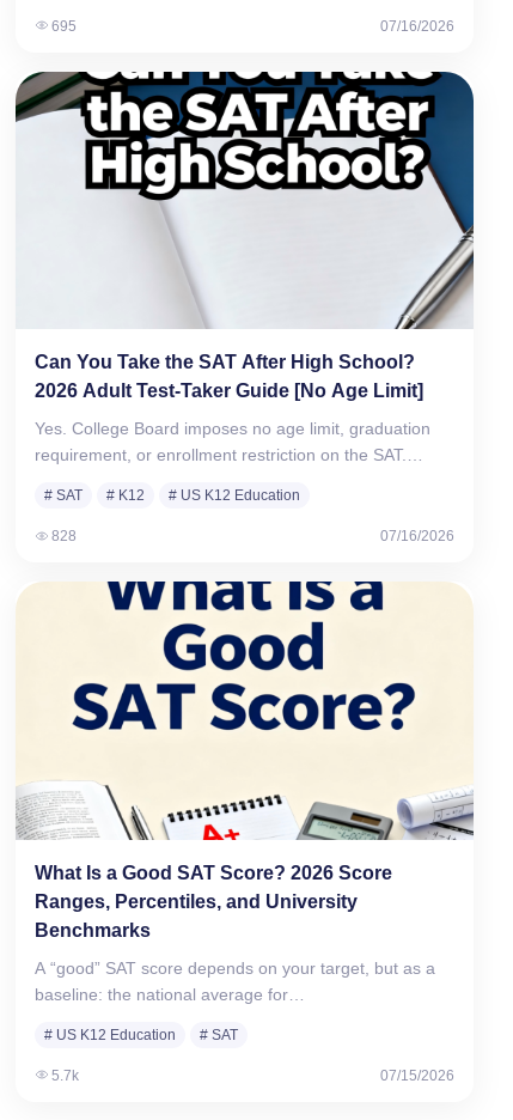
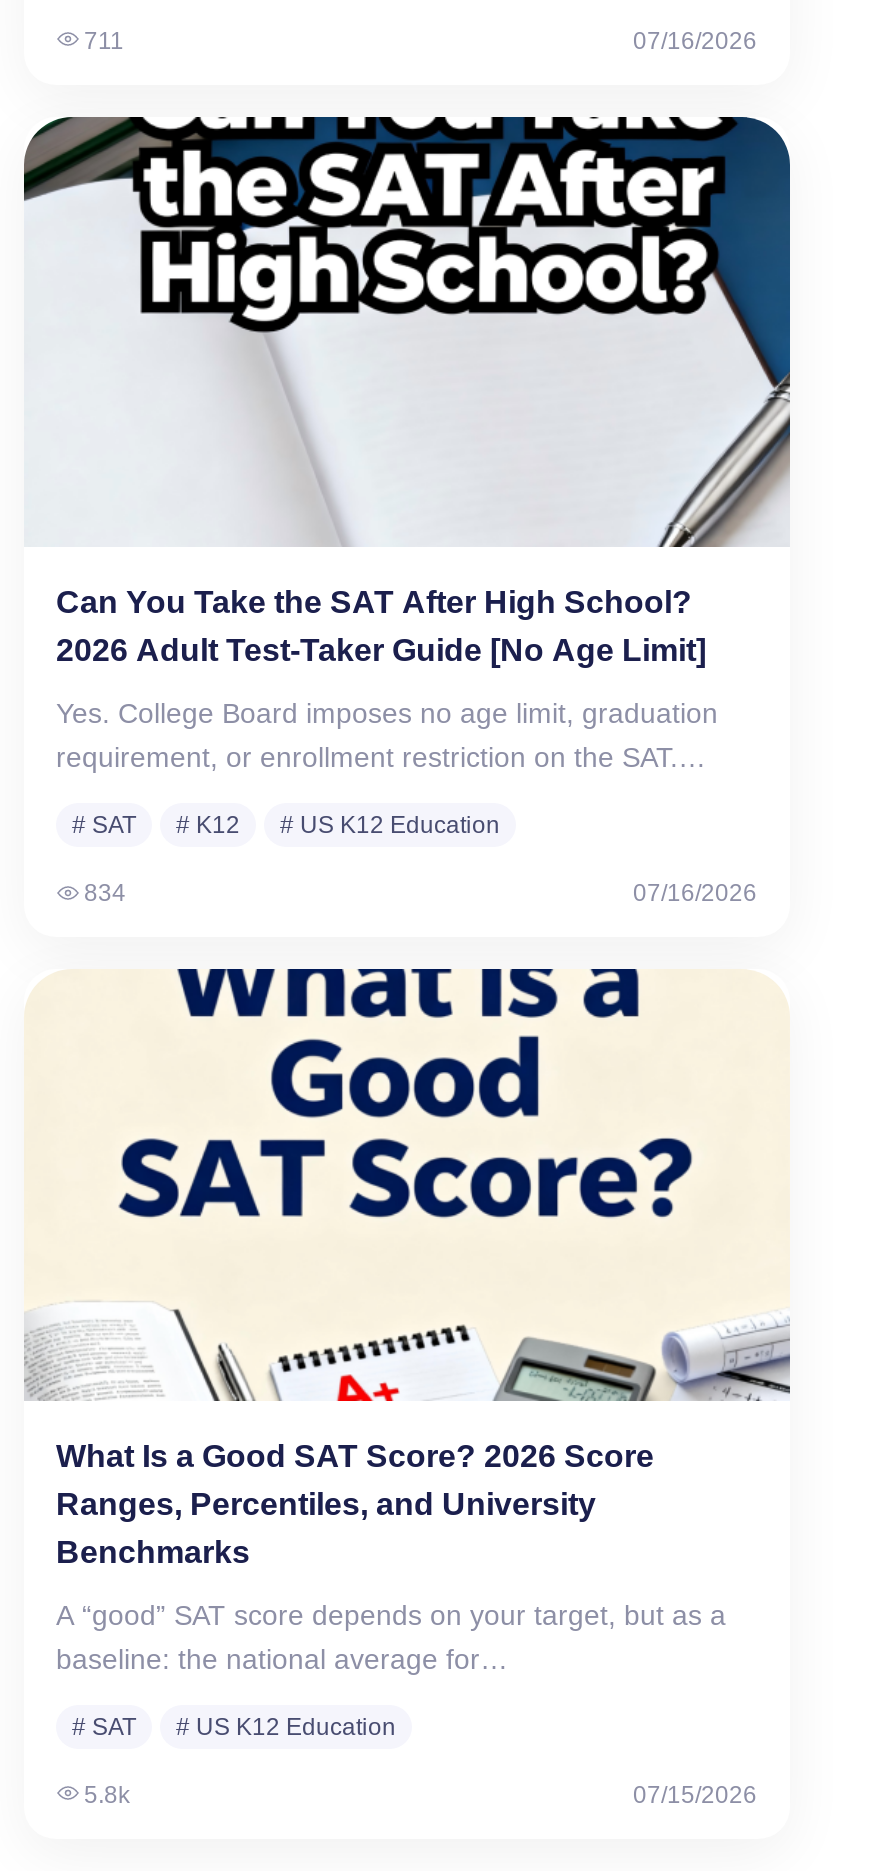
[51,17,77,34] 695 -> [84,26,124,54] 711
[51,528,77,545] 828 -> [84,879,126,907] 834
[51,1026,238,1084] # SAT | 5.7k -> [84,1780,130,1808] 5.8k
none -> [72,1712,136,1740] # SAT

